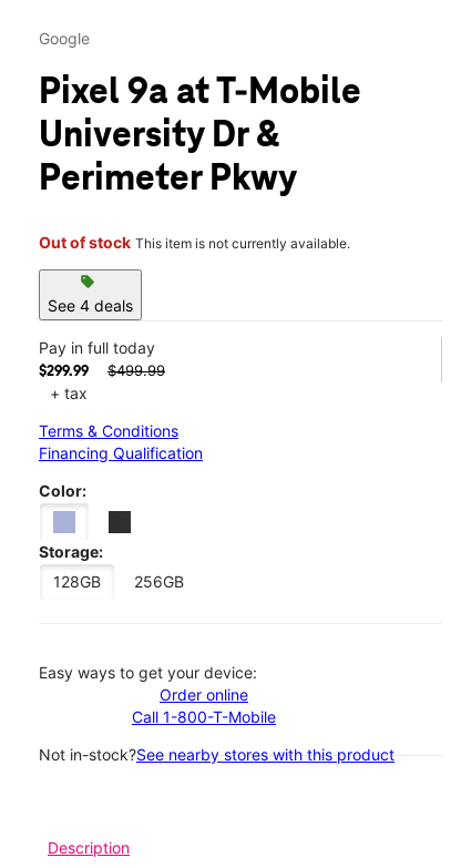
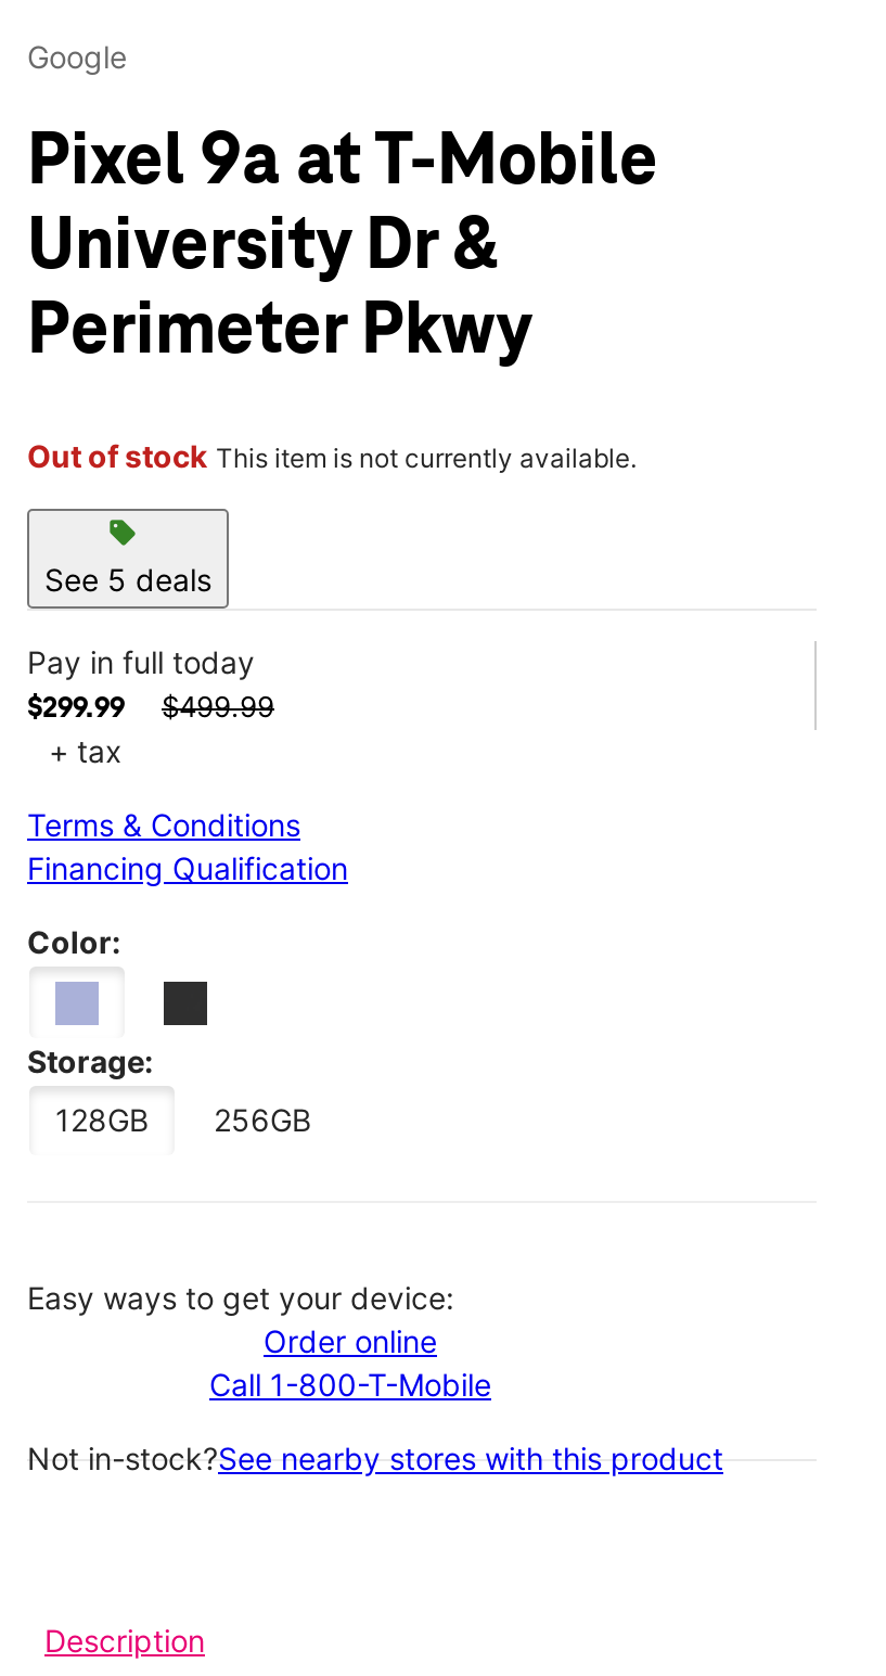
[48,296,133,315] See 4 deals -> [44,561,211,598] See 5 deals

